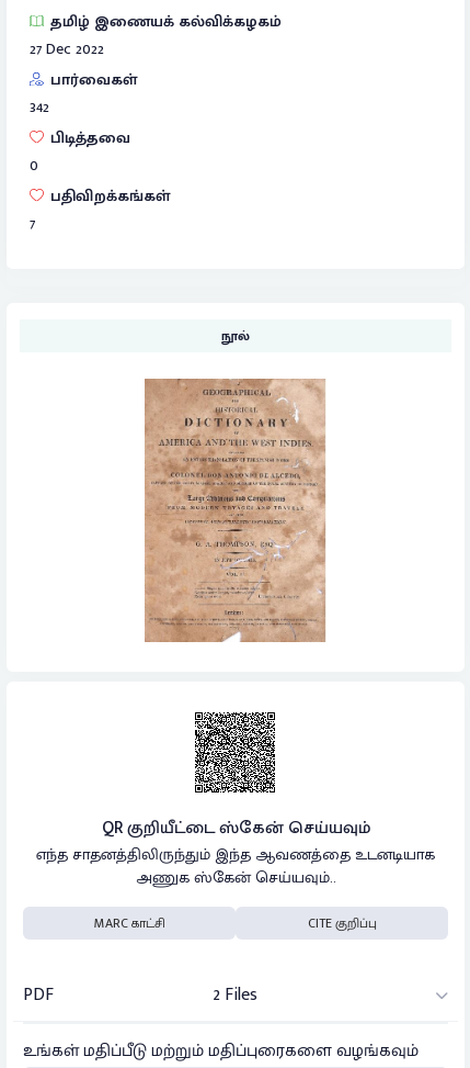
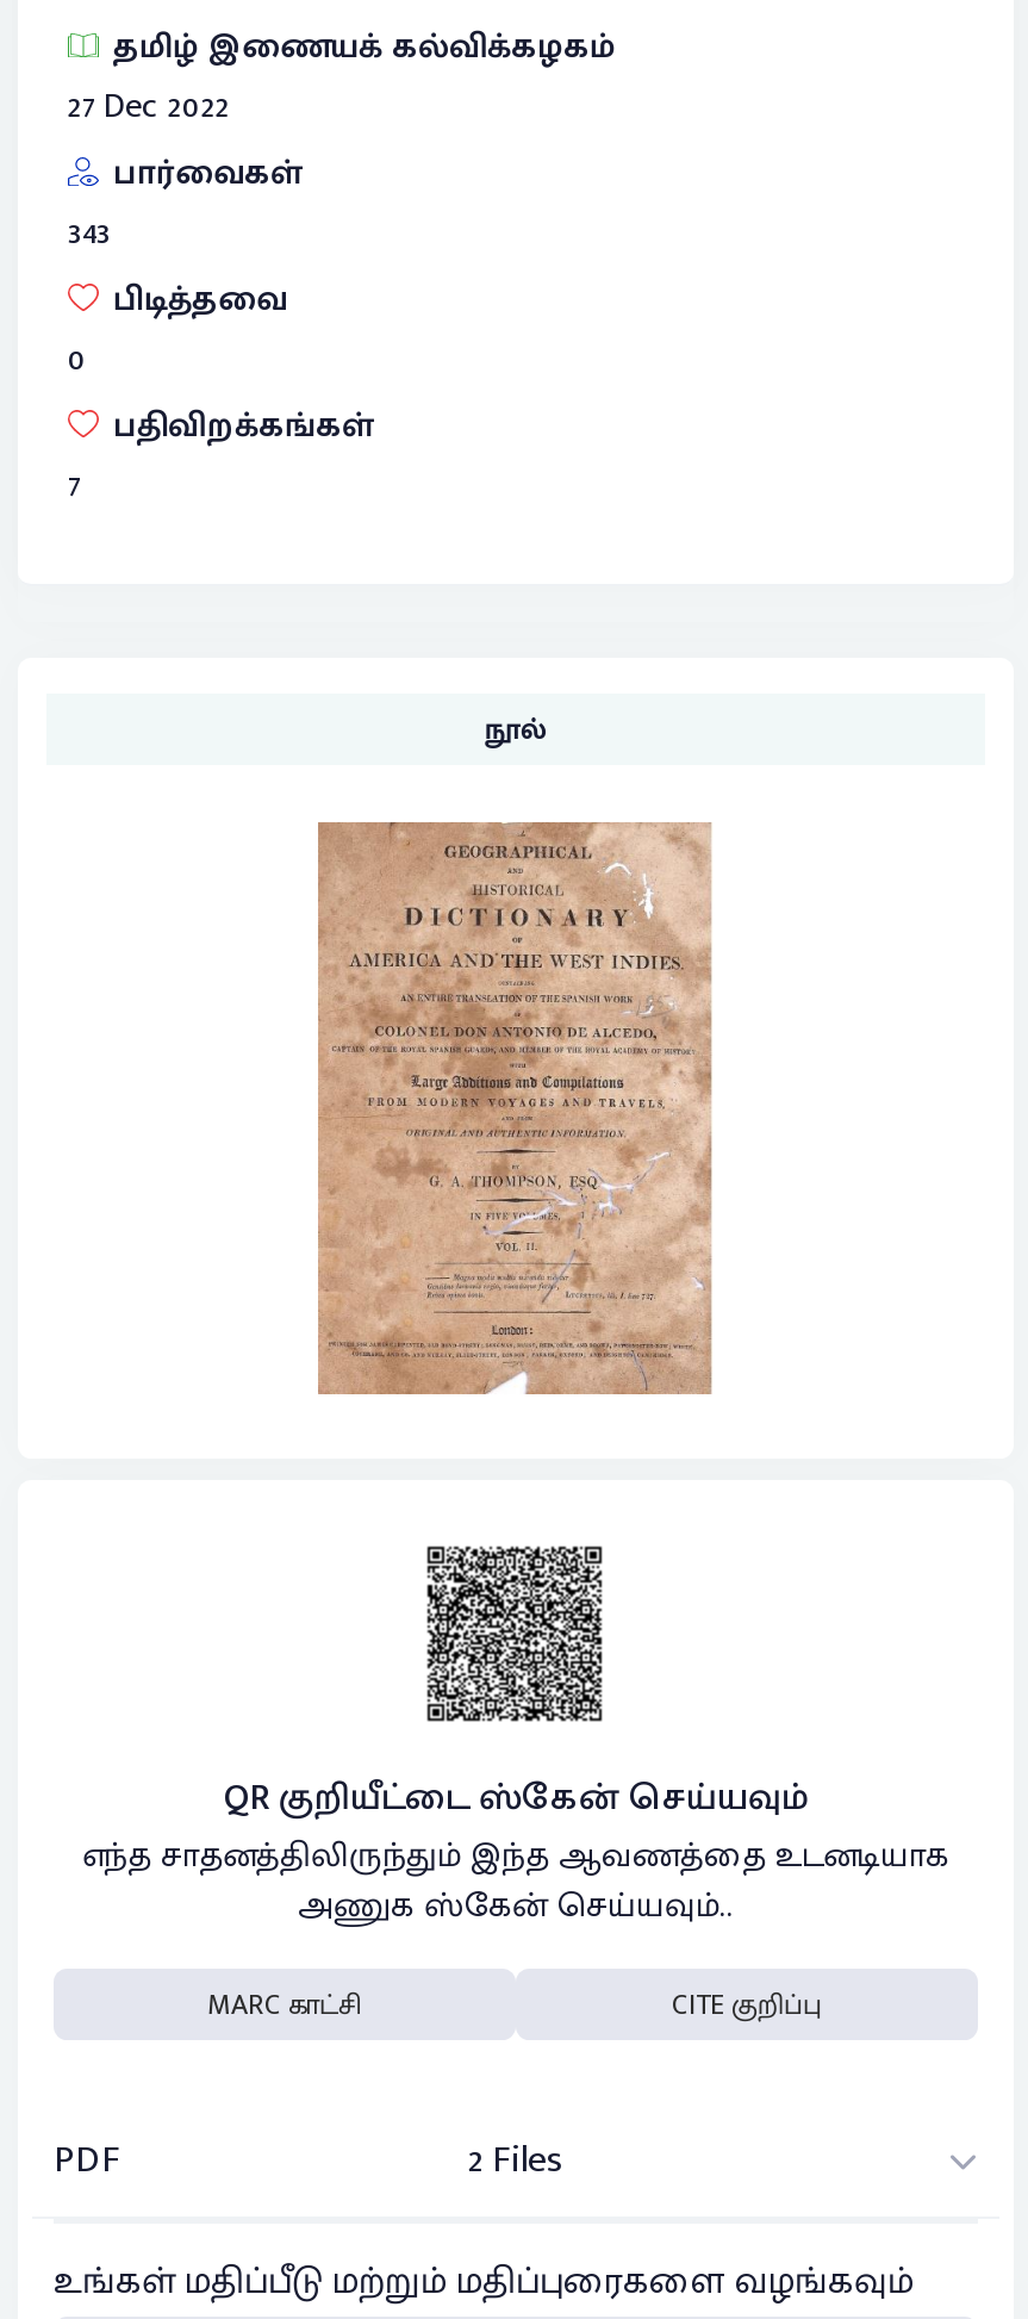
[30,94,49,121] 342 -> [68,205,111,262] 343

